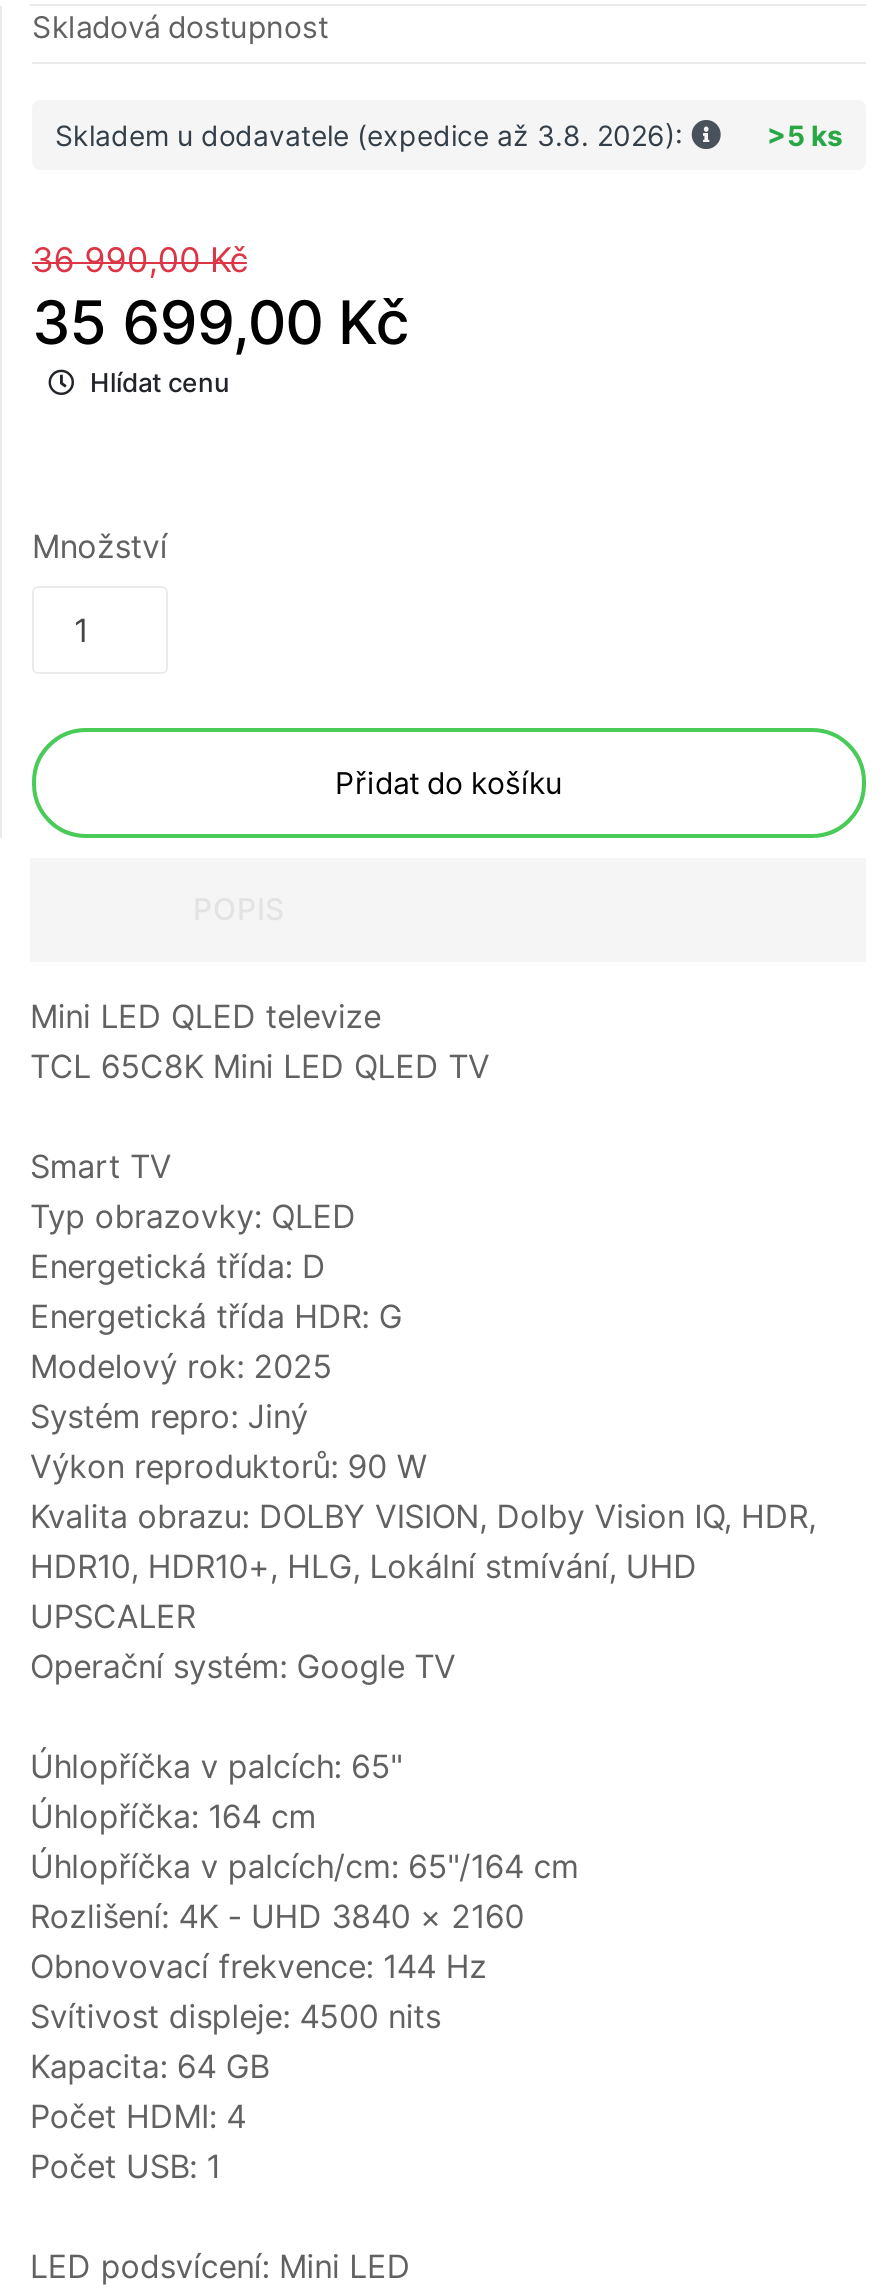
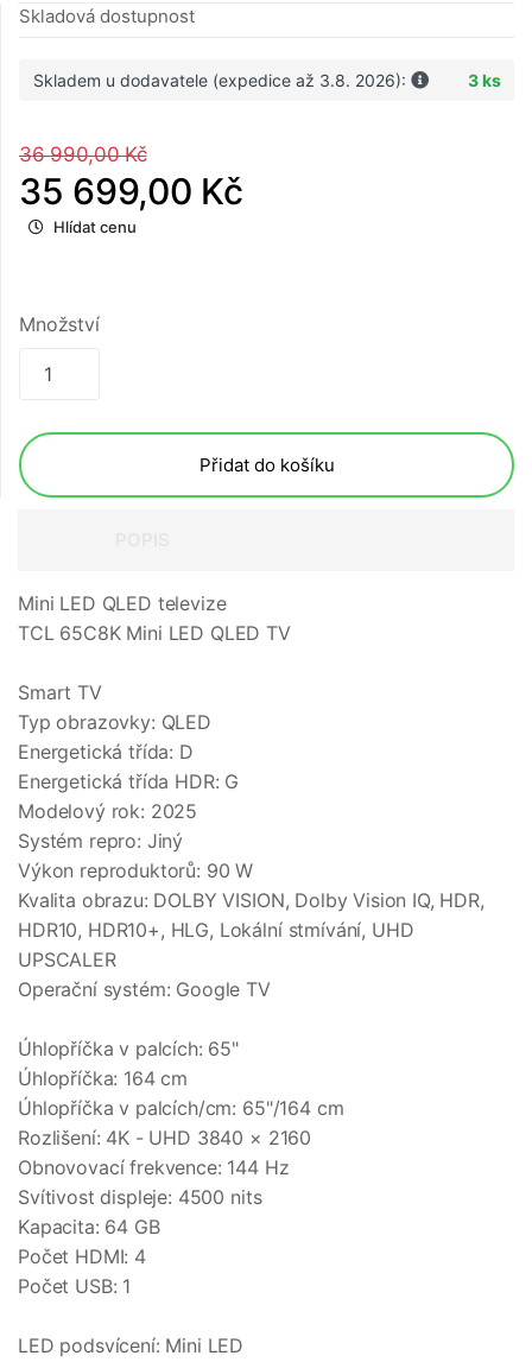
[767,118,843,152] >5 ks -> [467,70,501,90] 3 ks

